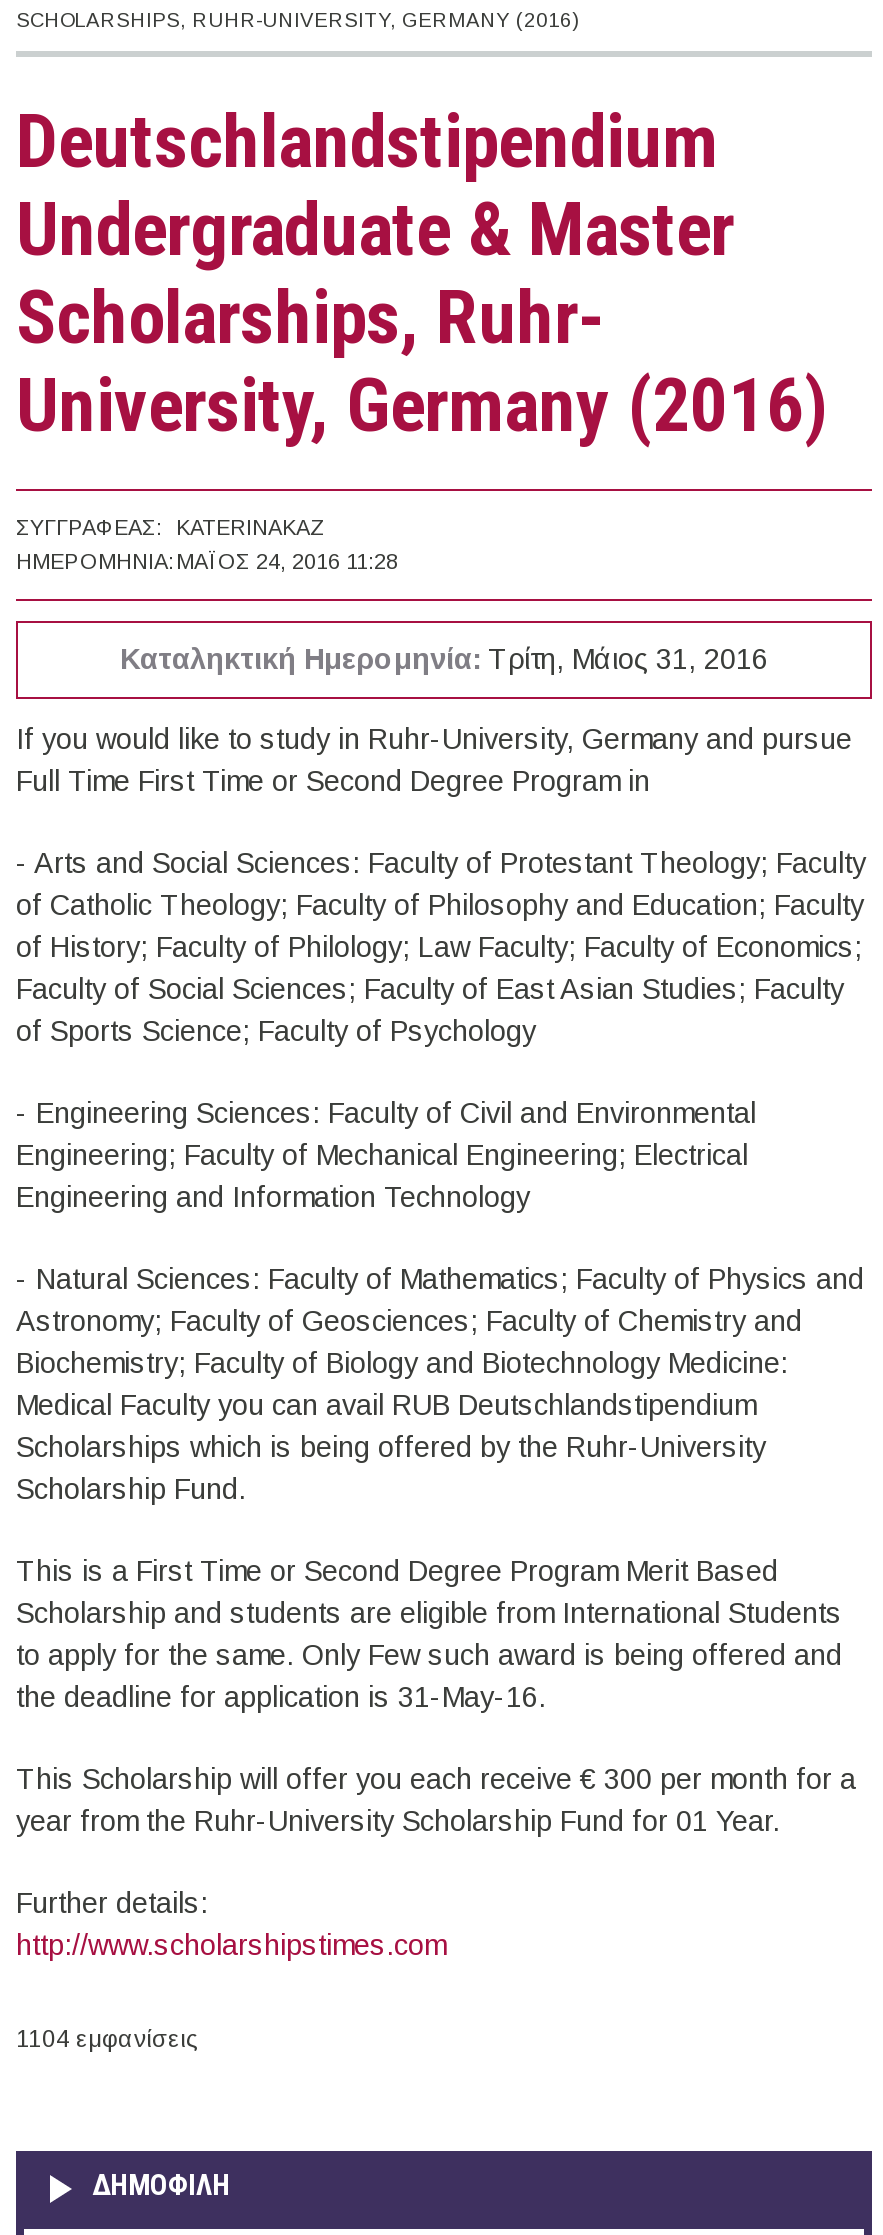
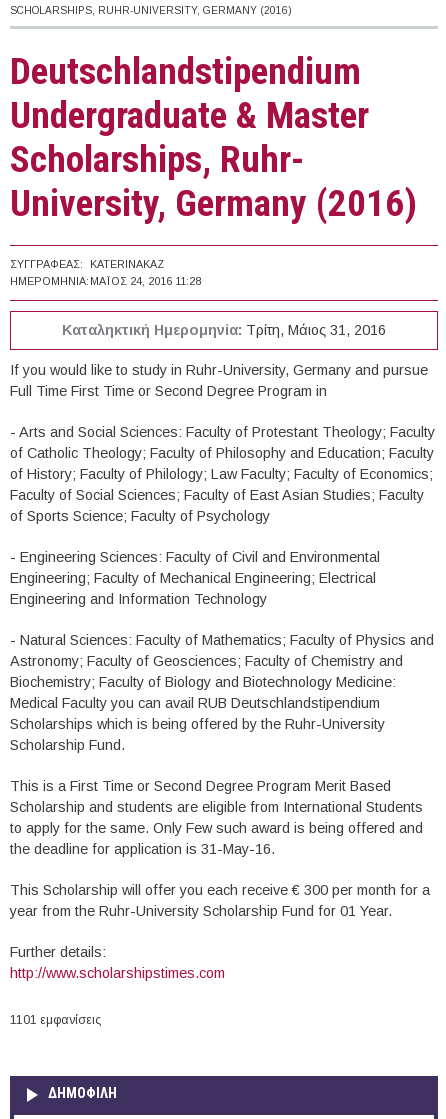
[16,2025,198,2053] 1104 εμφανίσεις -> [10,1013,101,1027] 1101 εμφανίσεις

